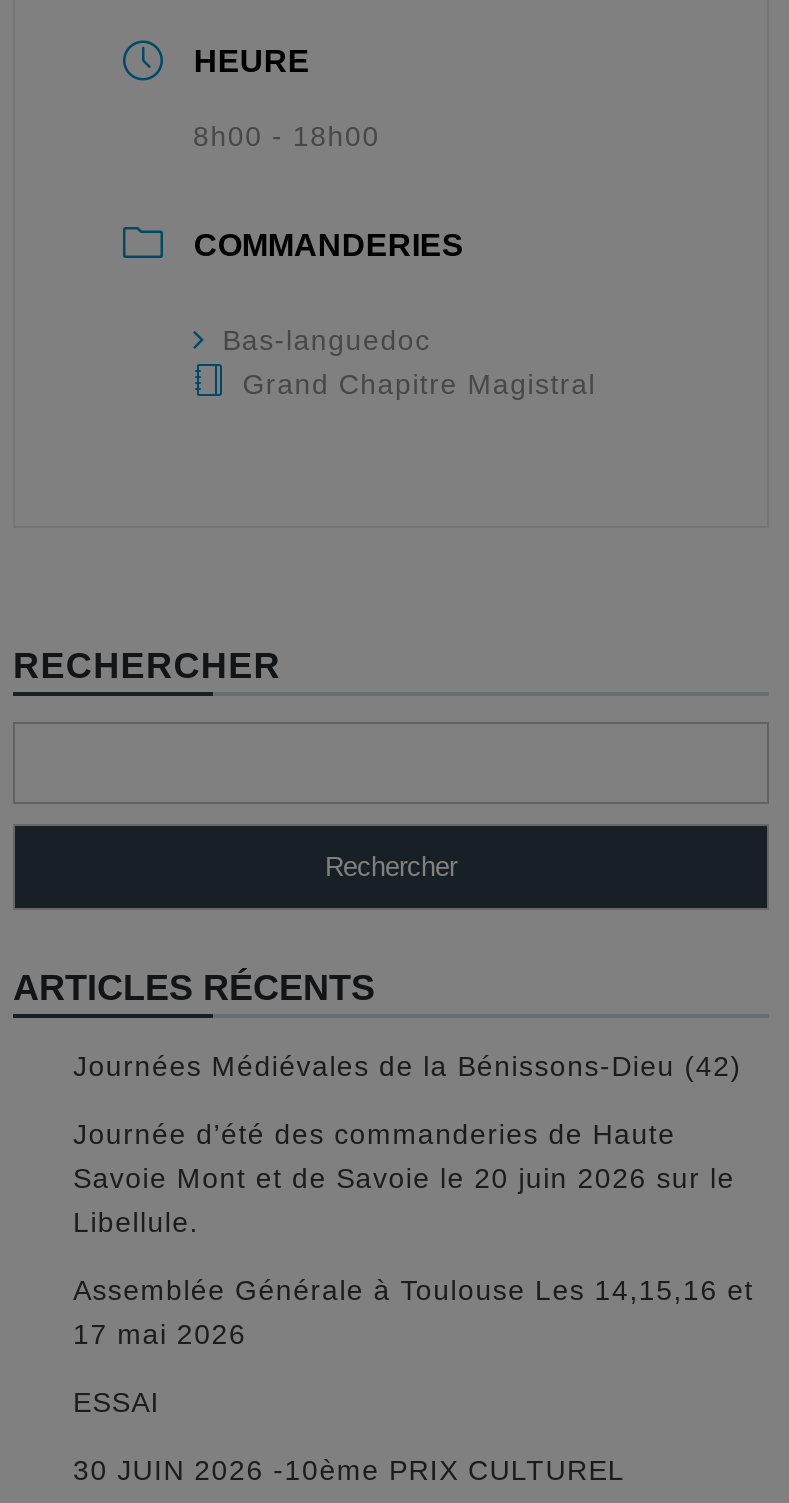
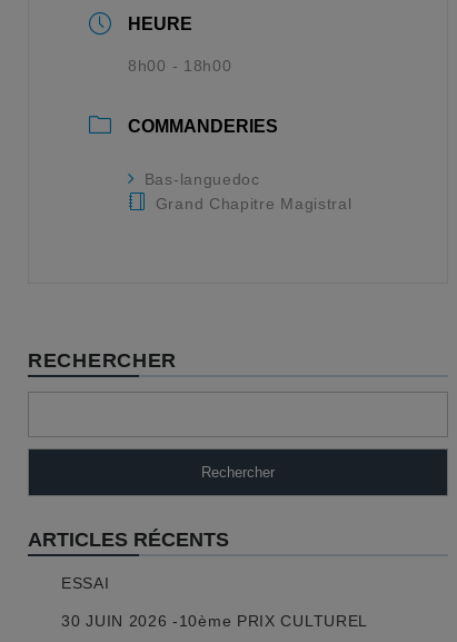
[73,1050,754,1350] Journées Médiévales de la Bénissons-Dieu (42) | Journée d’été des commanderies de Haute | Savoie Mont et de Savoie le 20 juin 2026 sur le | Libellule. | Assemblée Générale à Toulouse Les 14,15,16 et | 17 mai 2026 -> none

